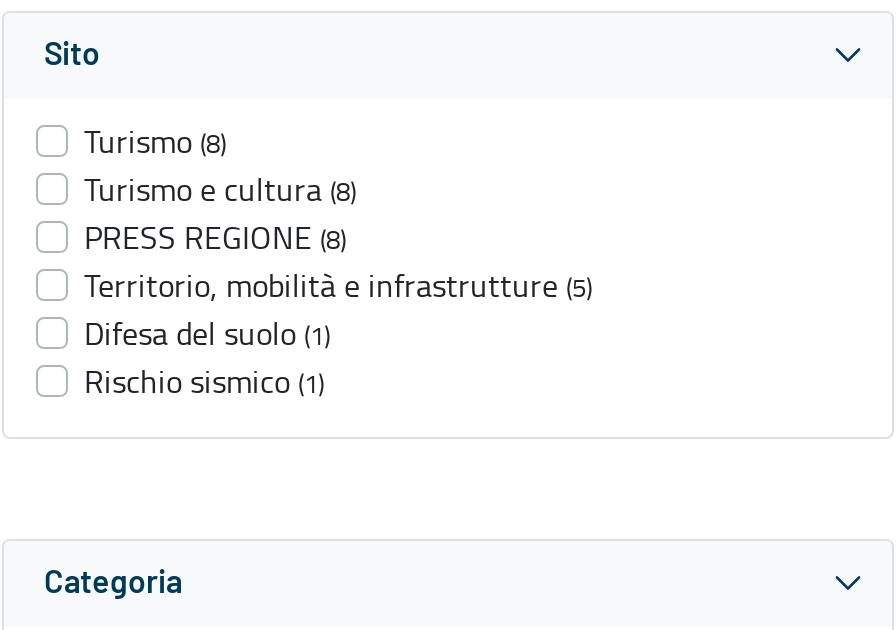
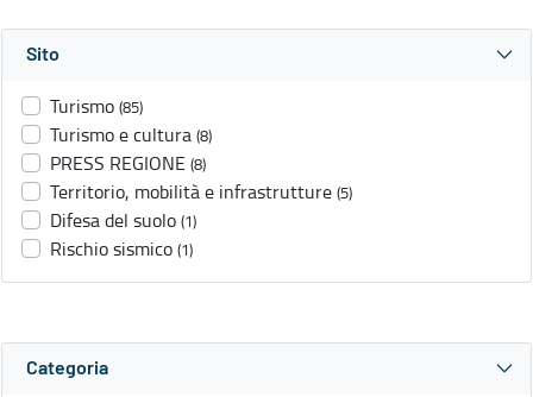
[84,120,226,164] Turismo (8) -> [50,93,143,119] Turismo (85)

